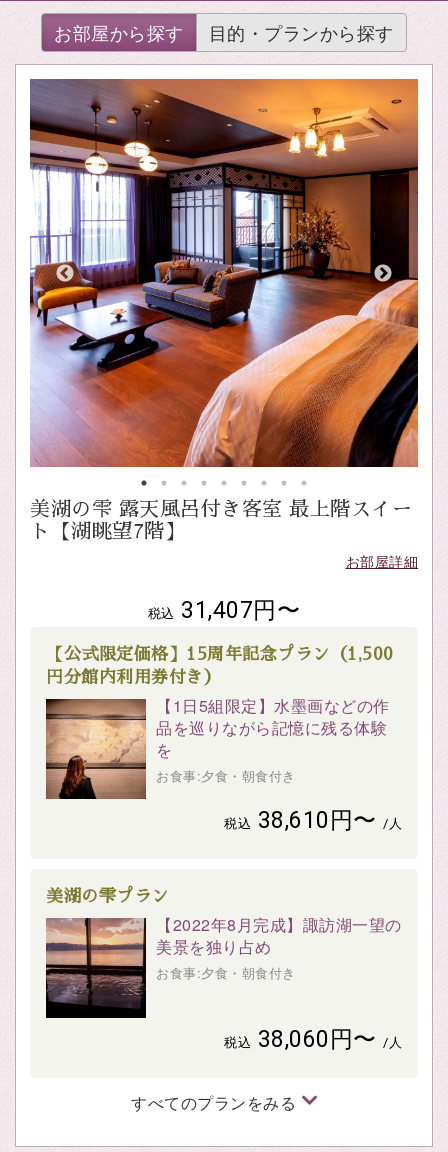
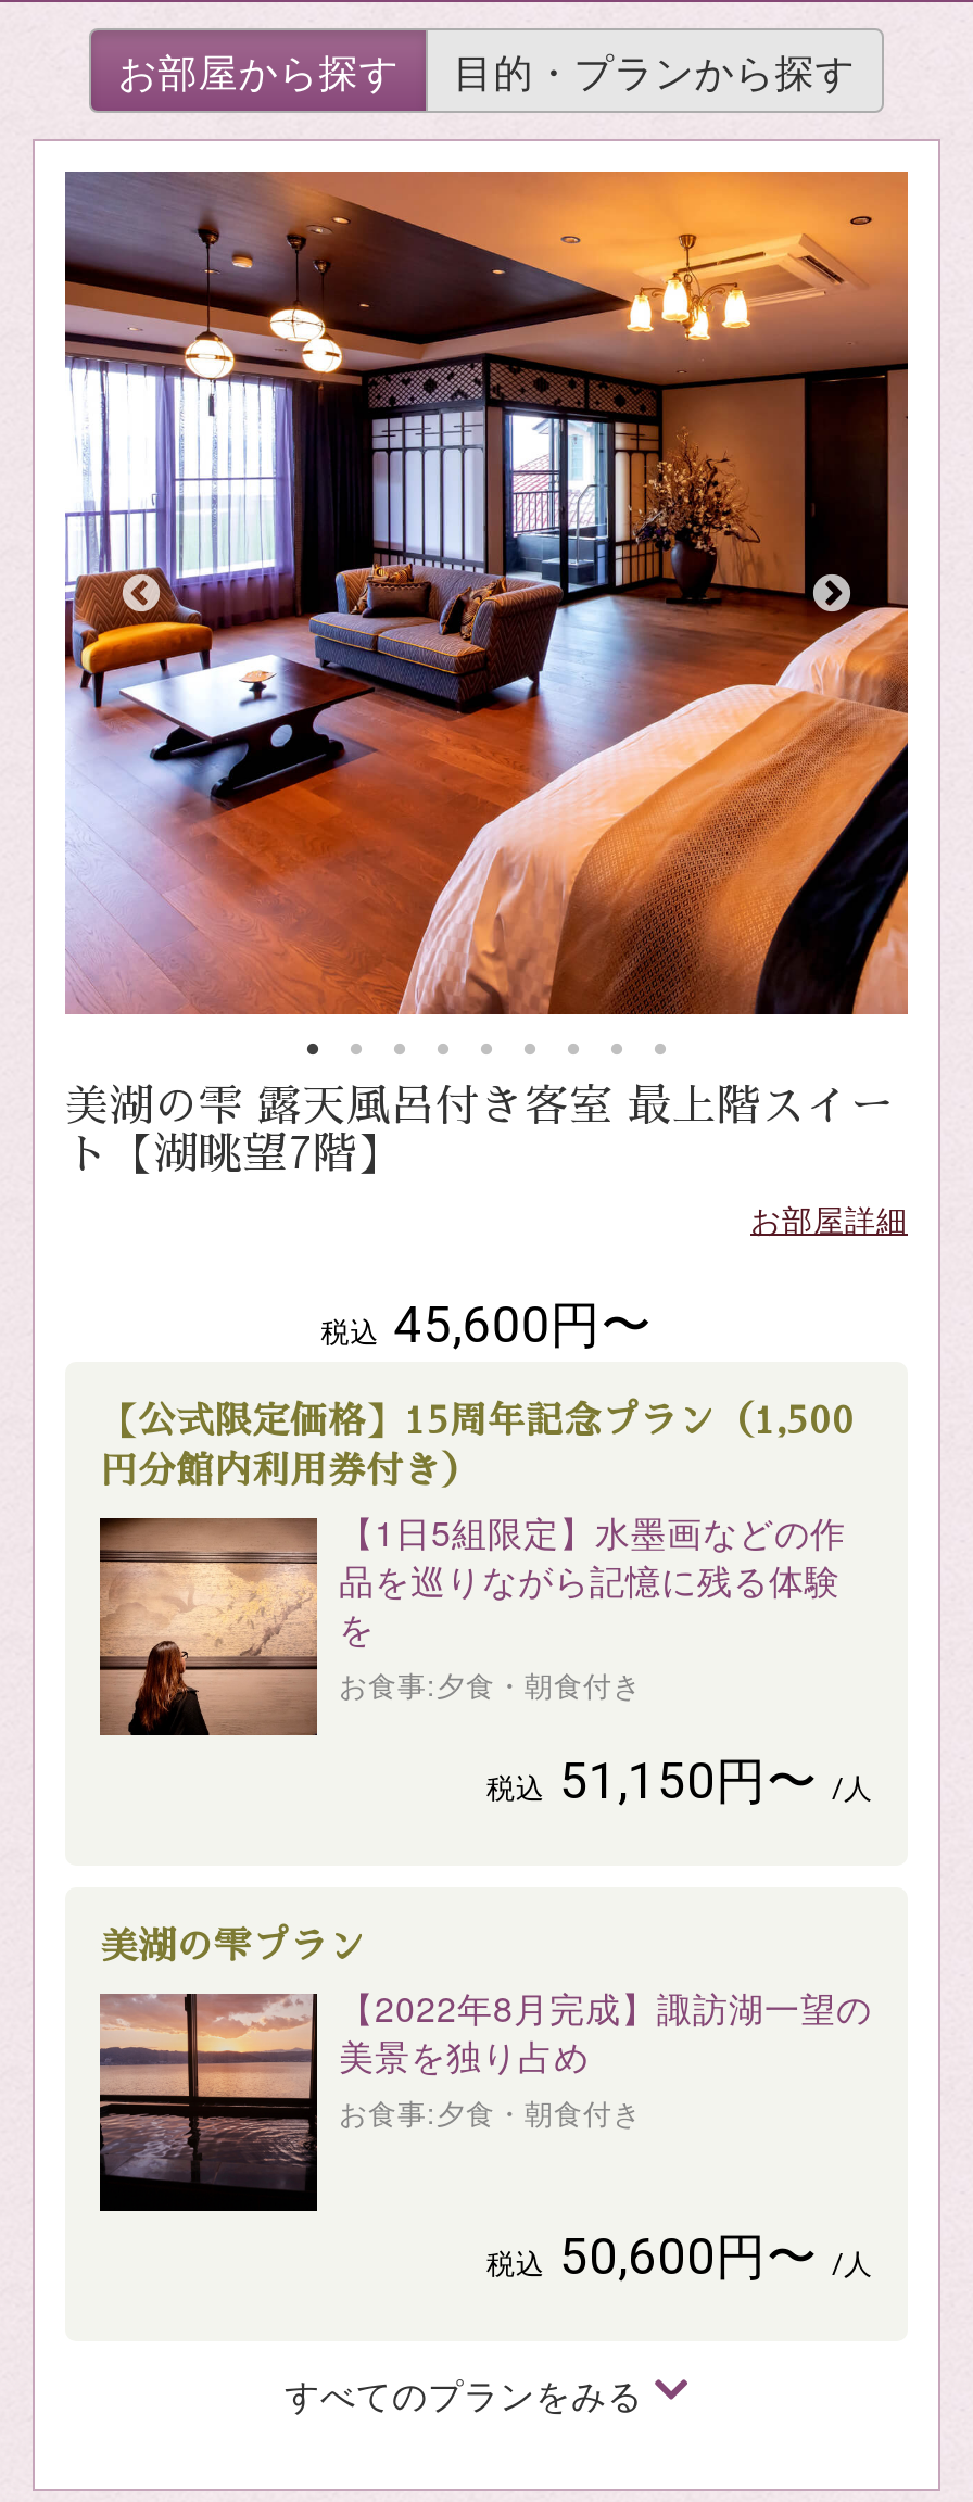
[148,597,300,624] 税込31,407円〜 -> [321,1297,652,1356] 税込45,600円〜
[224,807,402,834] 税込38,610円〜/人 -> [486,1753,873,1812] 税込51,150円〜/人
[224,1026,402,1053] 税込38,060円〜/人 -> [486,2229,873,2288] 税込50,600円〜/人

